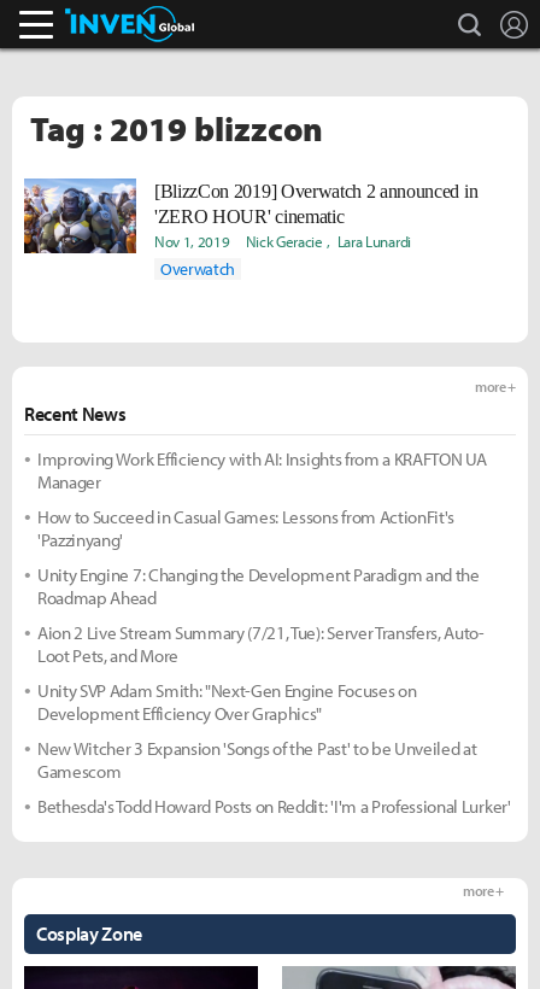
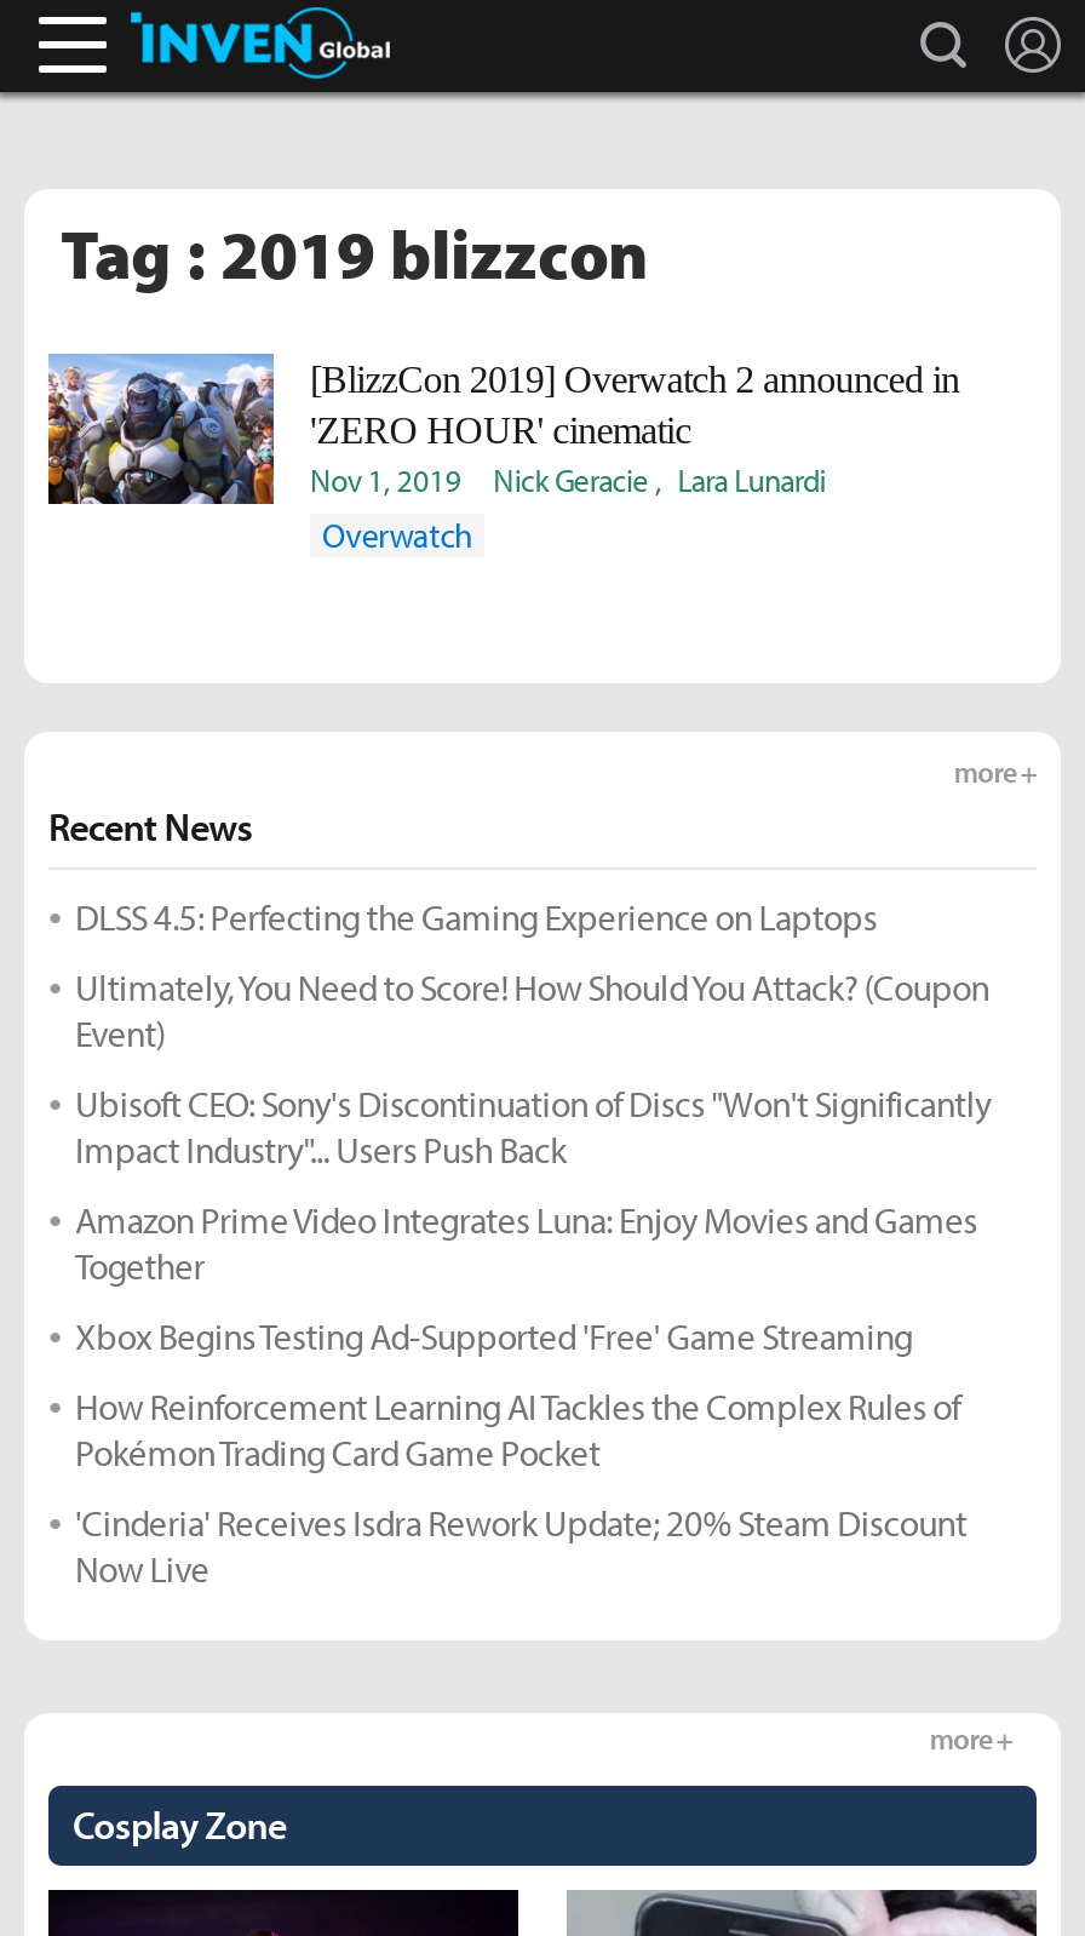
[37,447,486,493] Improving Work Efficiency with AI: Insights from a KRAFTON UA | Manager -> [75,894,877,940] DLSS 4.5: Perfecting the Gaming Experience on Laptops
[37,505,455,551] How to Succeed in Casual Games: Lessons from ActionFit's | 'Pazzinyang' -> [75,964,989,1056] Ultimately, You Need to Score! How Should You Attack? (Coupon | Event)
[37,563,479,609] Unity Engine 7: Changing the Development Paradigm and the | Roadmap Ahead -> [75,1081,991,1173] Ubisoft CEO: Sony's Discontinuation of Discs "Won't Significantly | Impact Industry"... Users Push Back
[37,621,484,667] Aion 2 Live Stream Summary (7/21, Tue): Server Transfers, Auto- | Loot Pets, and More -> [75,1197,977,1289] Amazon Prime Video Integrates Luna: Enjoy Movies and Games | Together
[37,679,416,725] Unity SVP Adam Smith: "Next-Gen Engine Focuses on | Development Efficiency Over Graphics" -> [75,1313,912,1359] Xbox Begins Testing Ad-Supported 'Free' Game Streaming
[37,737,477,783] New Witcher 3 Expansion 'Songs of the Past' to be Unveiled at | Gamescom -> [75,1384,960,1476] How Reinforcement Learning AI Tackles the Complex Rules of | Pokémon Trading Card Game Pocket
[37,795,511,818] Bethesda's Todd Howard Posts on Reddit: 'I'm a Professional Lurker' -> [75,1500,967,1592] 'Cinderia' Receives Isdra Rework Update; 20% Steam Discount | Now Live

